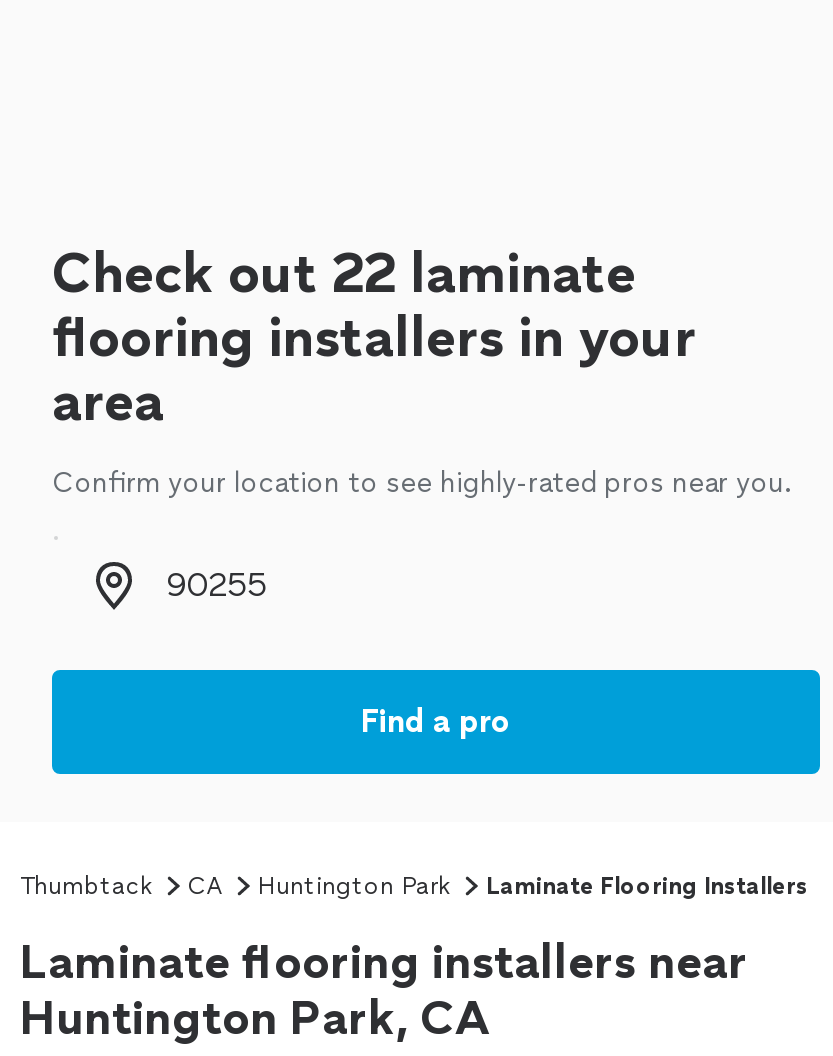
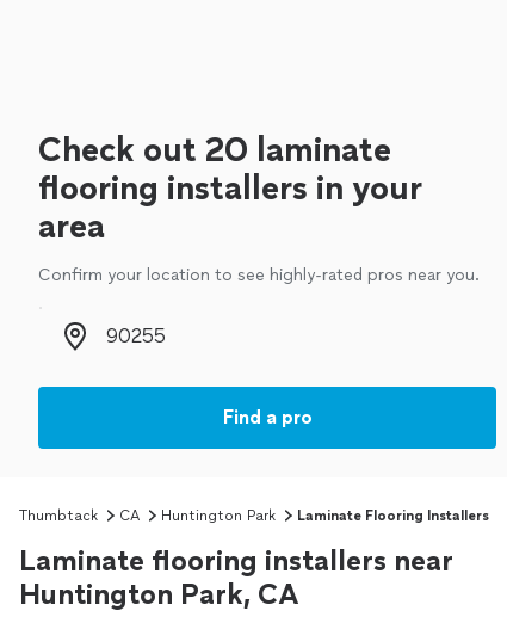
[52,238,636,306] Check out 22 laminate -> [38,129,391,169] Check out 20 laminate

